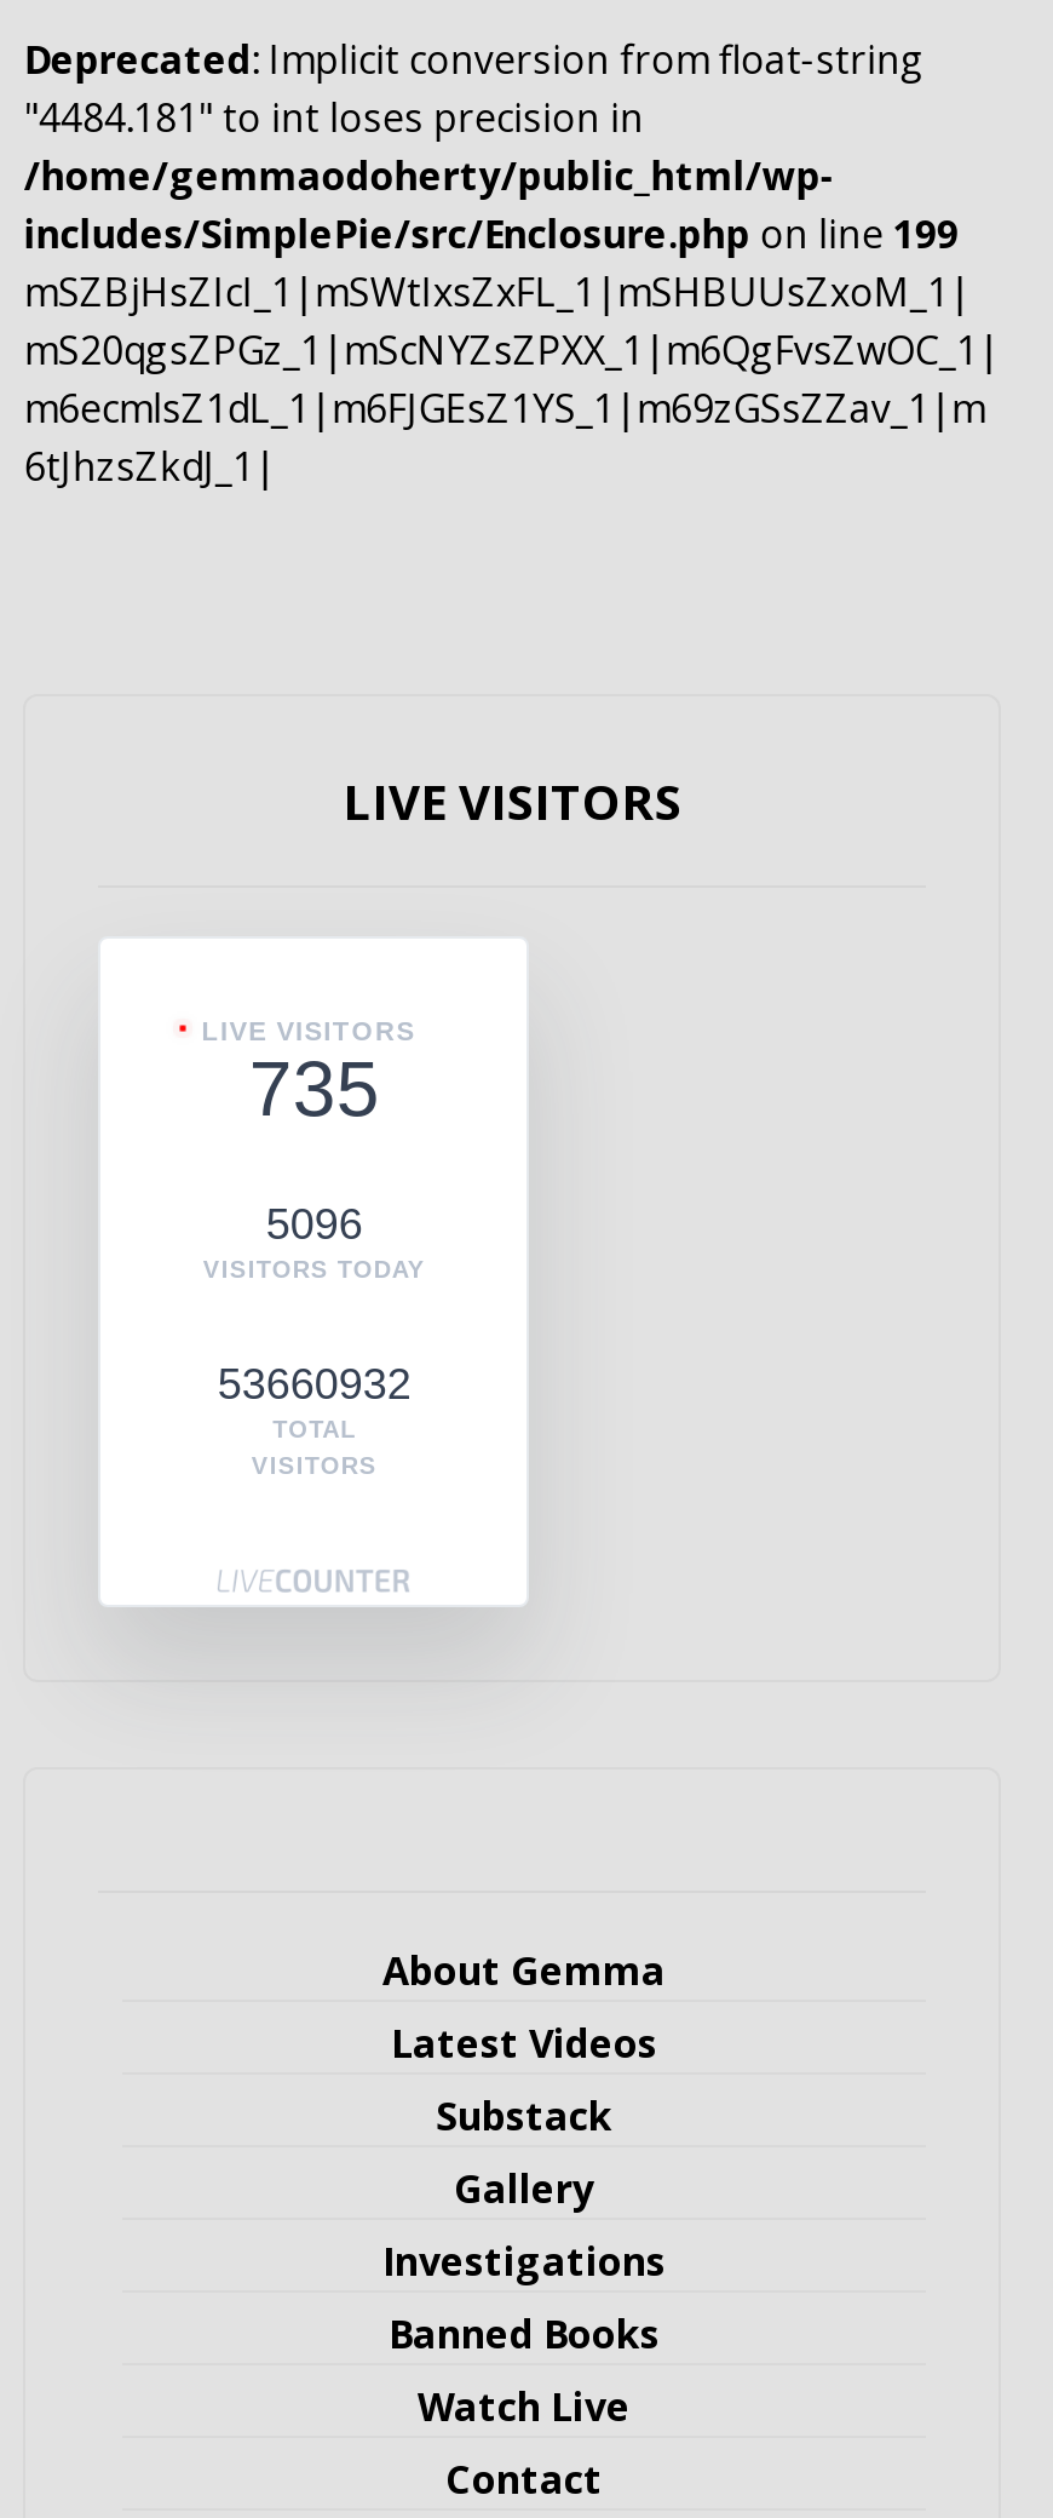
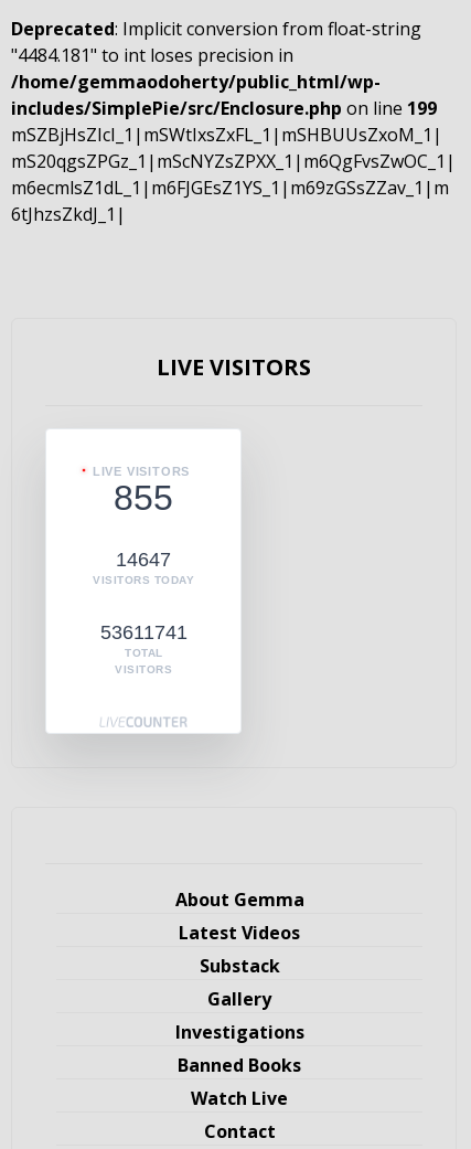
[249,1045,380,1132] 735 -> [114,478,174,518] 855
[266,1200,363,1249] 5096 -> [116,549,171,571] 14647
[218,1360,411,1409] 53660932 -> [100,621,187,643] 53611741

